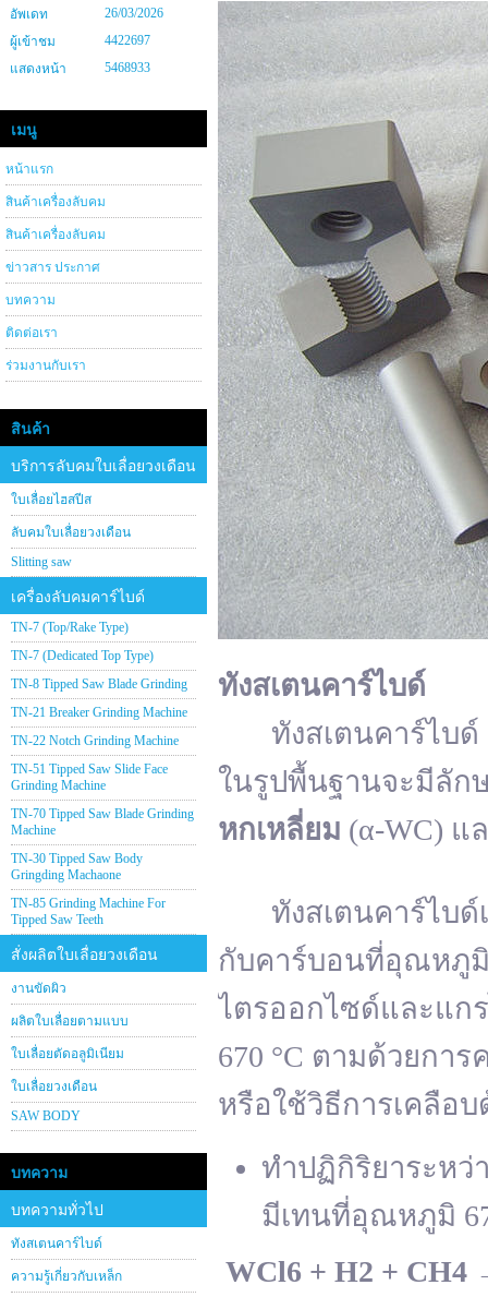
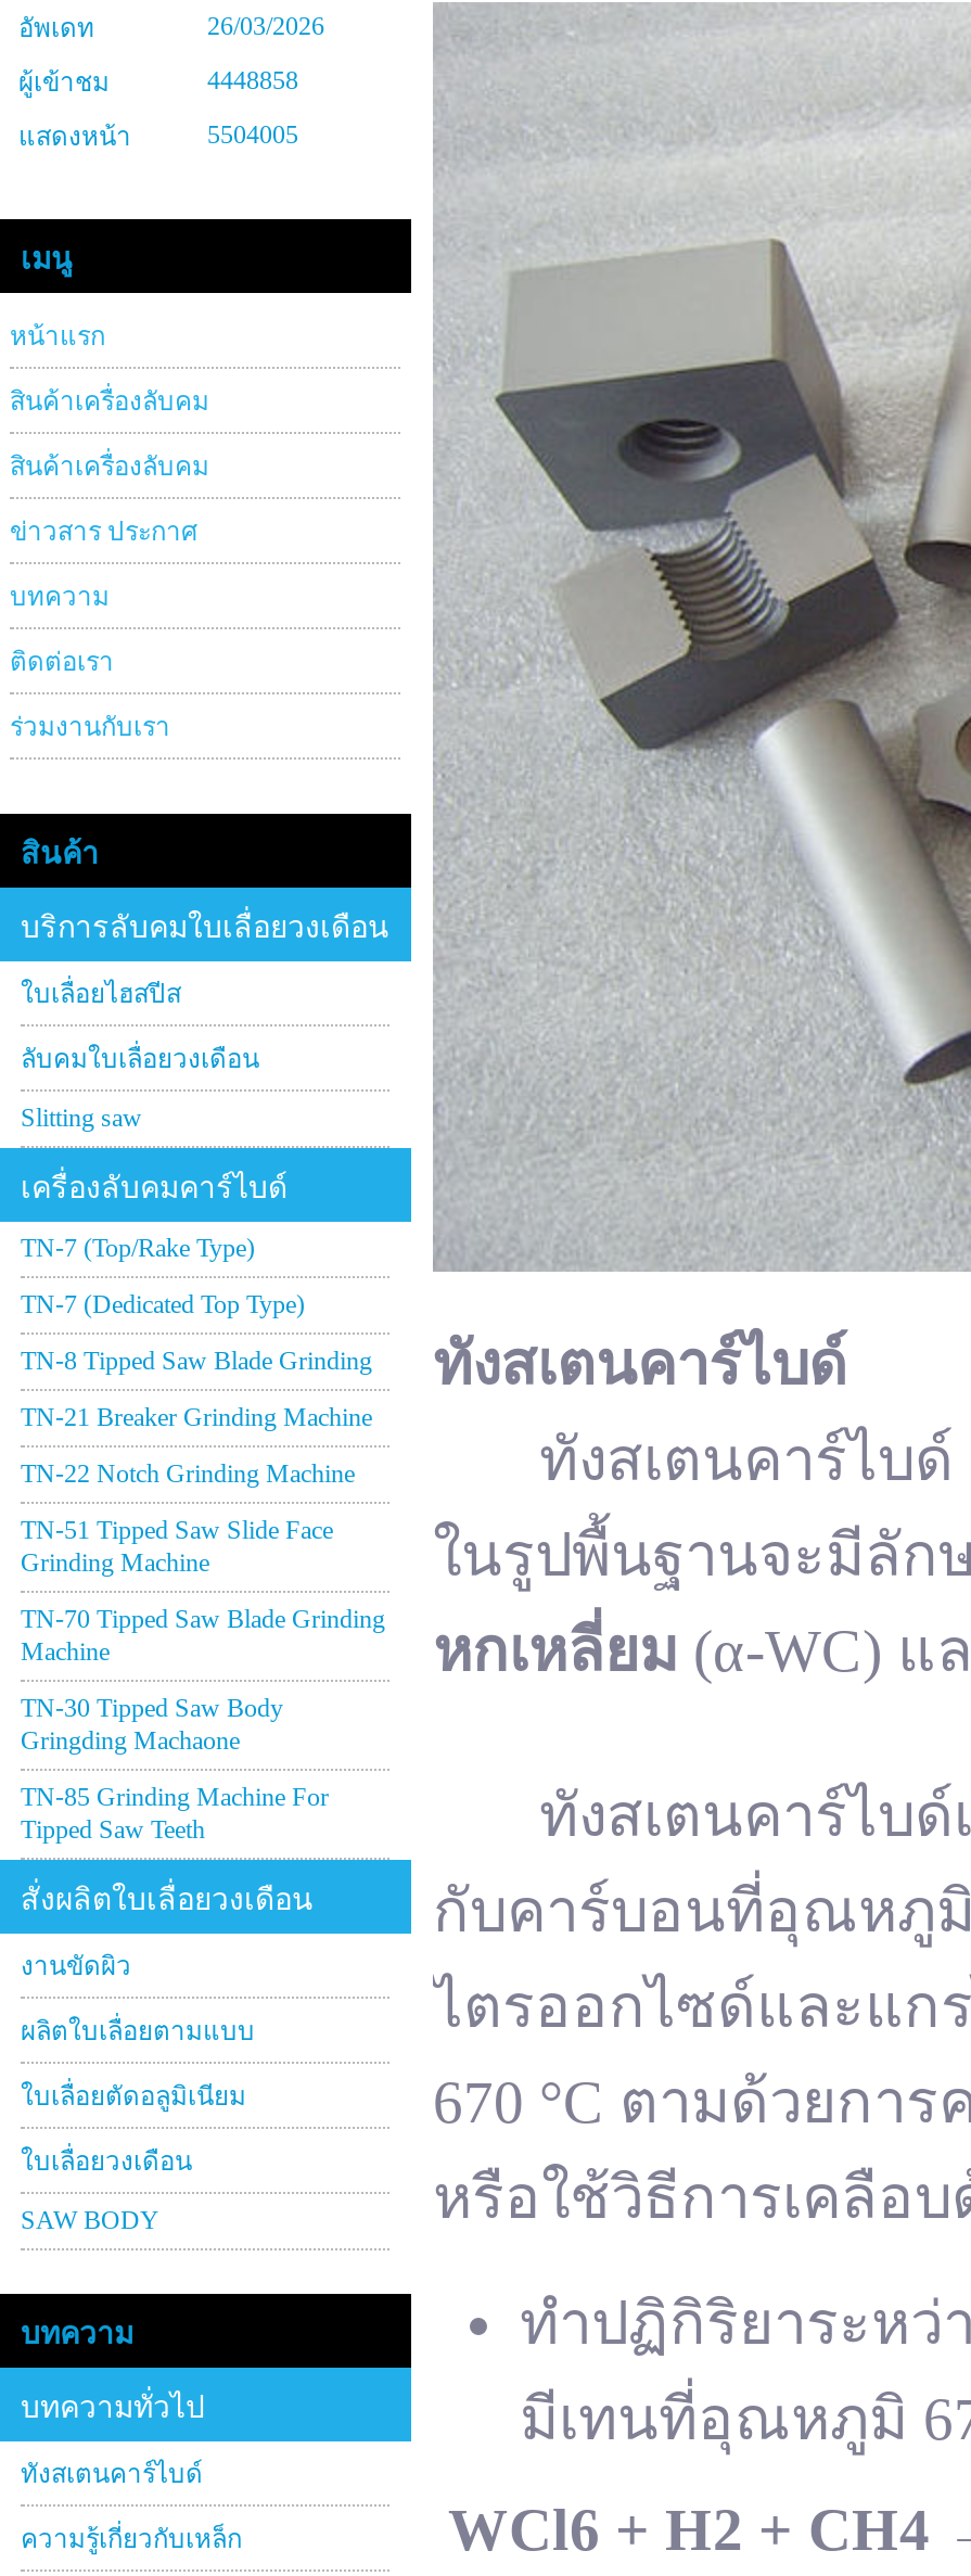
[105,33,150,48] 4422697 -> [207,65,298,95] 4448858
[105,60,150,75] 5468933 -> [207,119,298,150] 5504005

